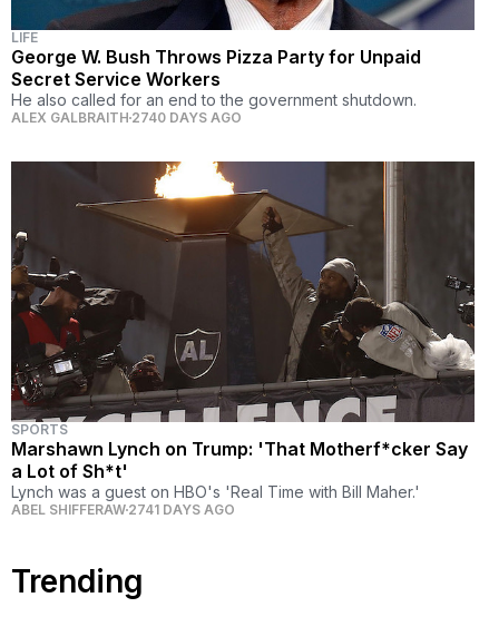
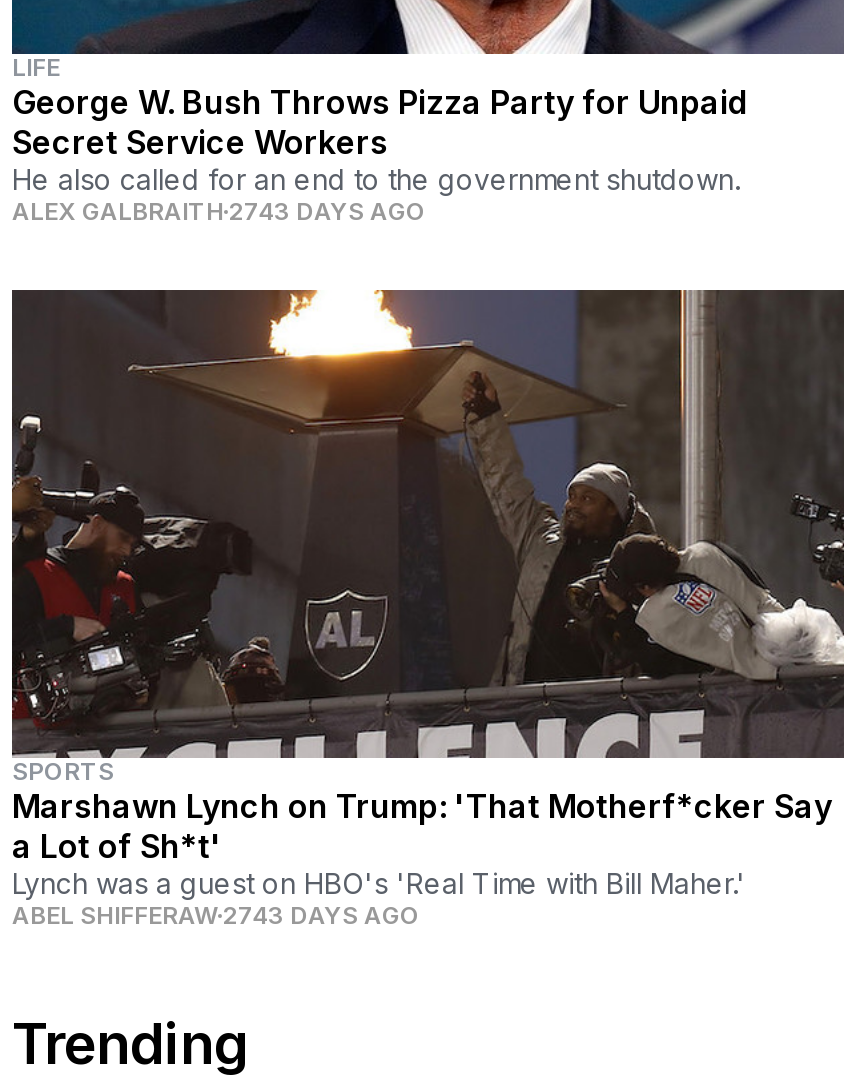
[11,109,242,126] ALEX GALBRAITH 2740 DAYS AGO -> [12,195,426,225] ALEX GALBRAITH 2743 DAYS AGO
[11,501,235,518] ABEL SHIFFERAW 2741 DAYS AGO -> [12,900,420,930] ABEL SHIFFERAW 2743 DAYS AGO

